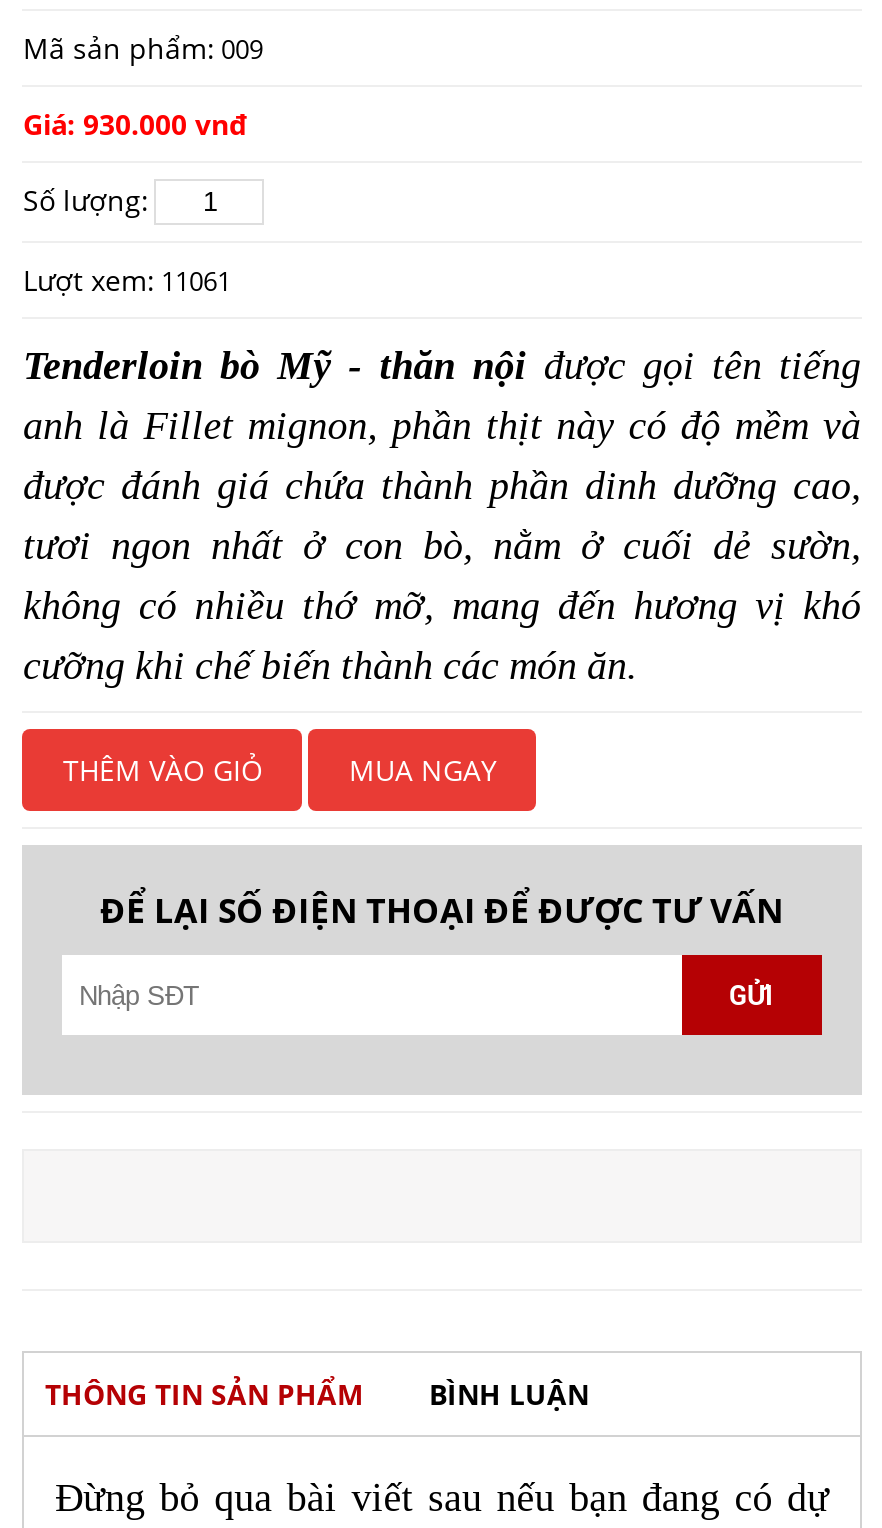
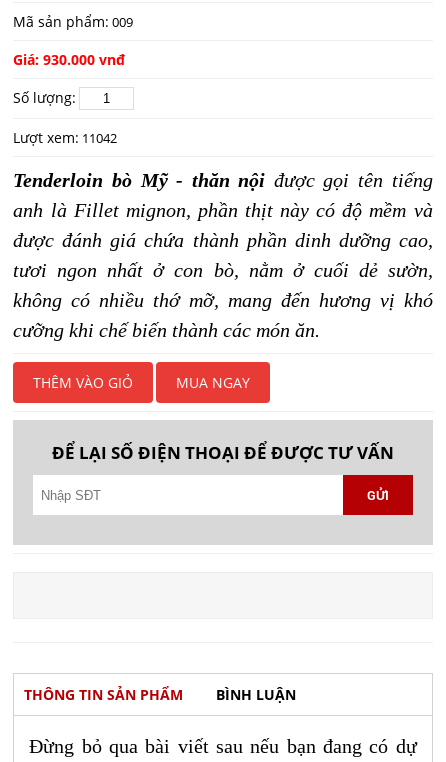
[23,262,231,300] Lượt xem: 11061 -> [13,128,117,147] Lượt xem: 11042

